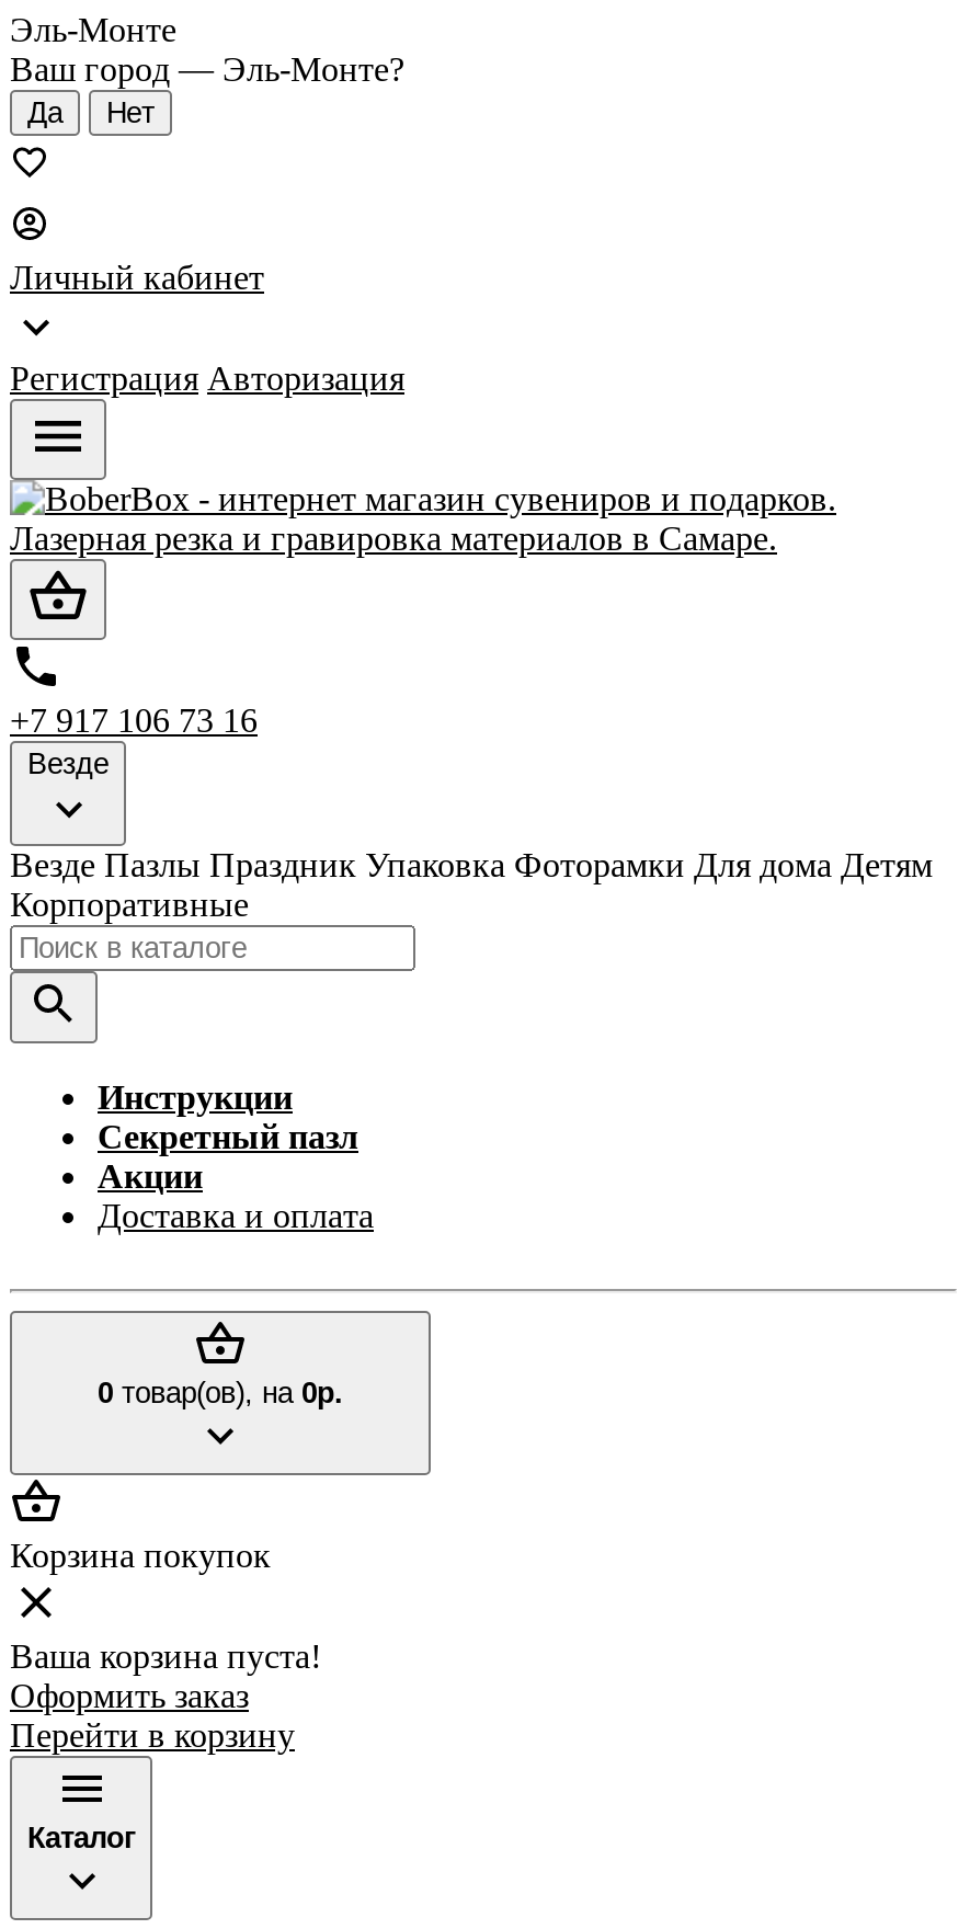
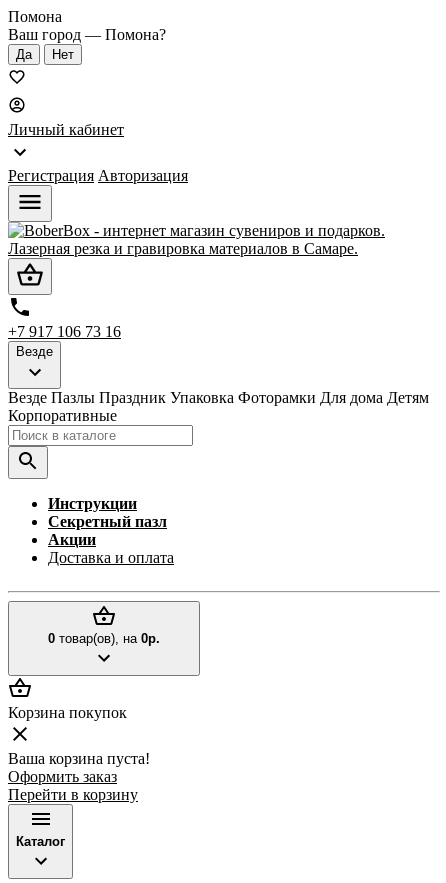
[10,11,404,88] Эль-Монте | Ваш город — Эль-Монте? -> [8,8,166,43] Помона | Ваш город — Помона?

